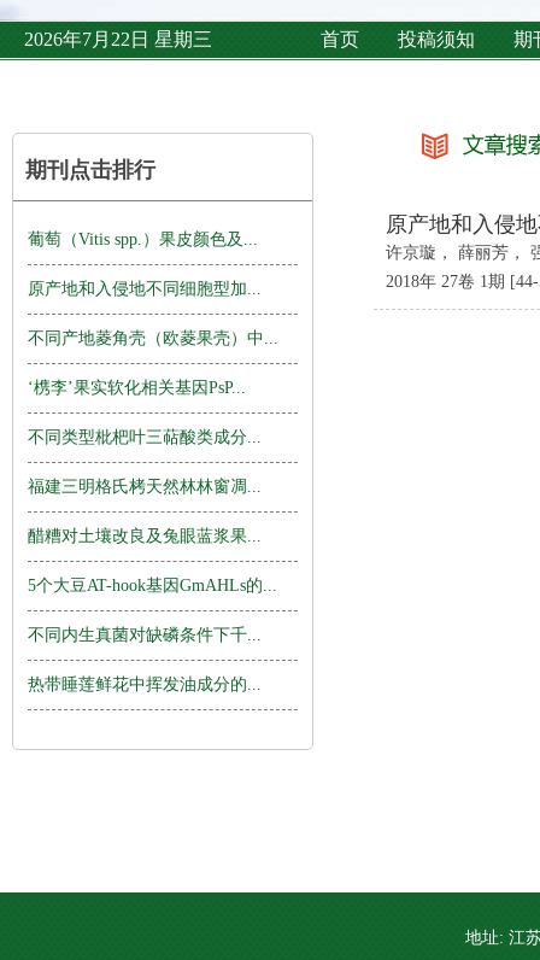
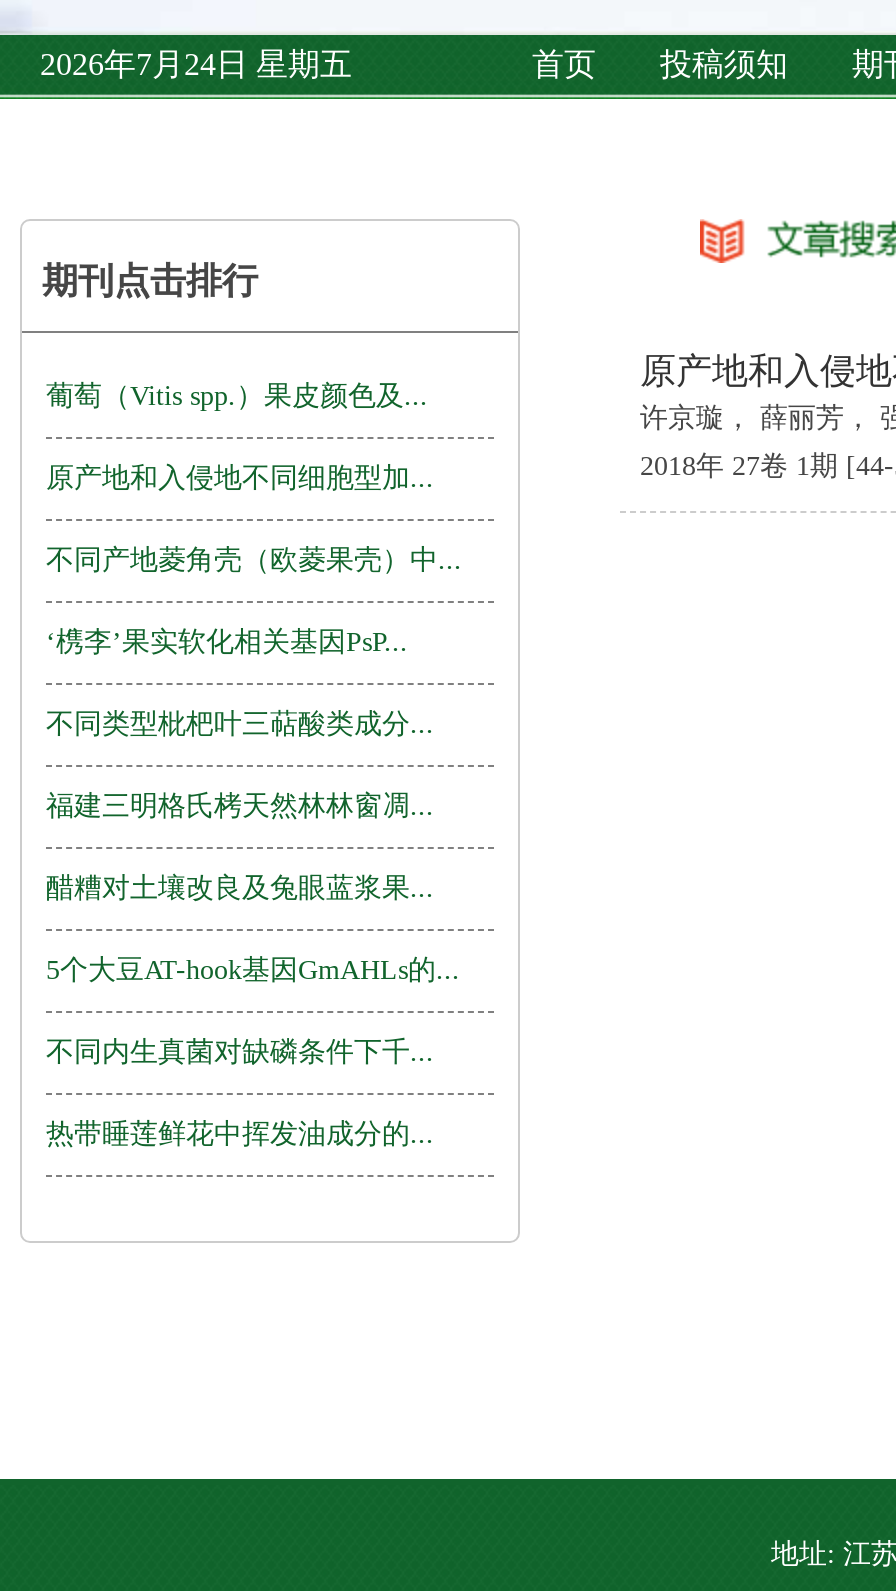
[24,29,212,49] 2026年7月22日 星期三 -> [40,47,352,81] 2026年7月24日 星期五

